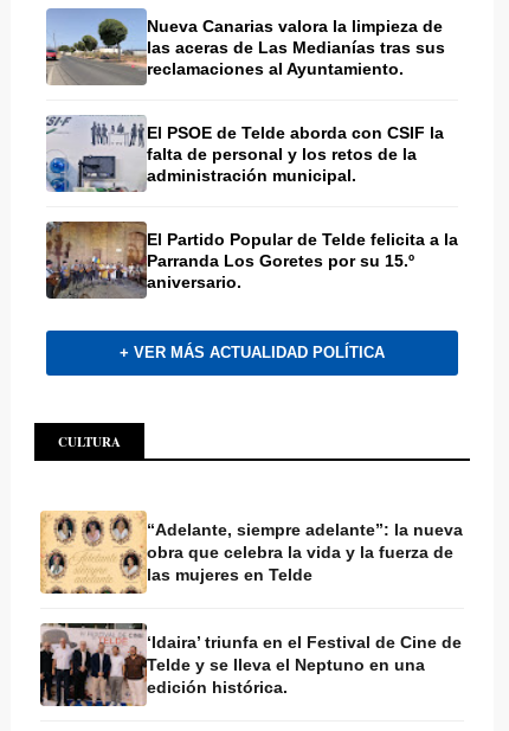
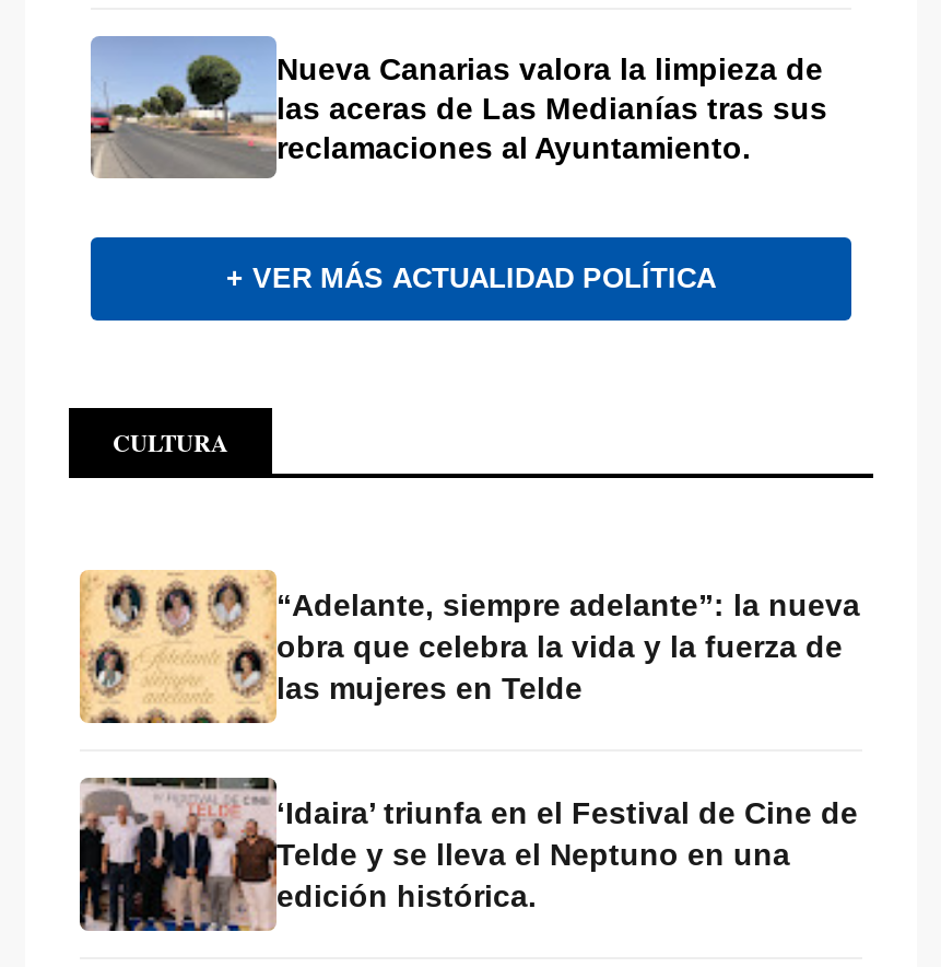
[45,115,458,291] [image] | El PSOE de Telde aborda con CSIF la | falta de personal y los retos de la | administración municipal. | El Partido Popular de Telde felicita a la | Parranda Los Goretes por su 15.º | aniversario. -> none
[45,220,130,299] [image] -> none

